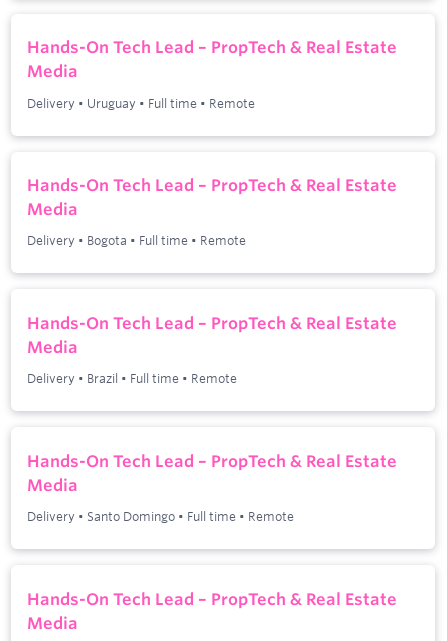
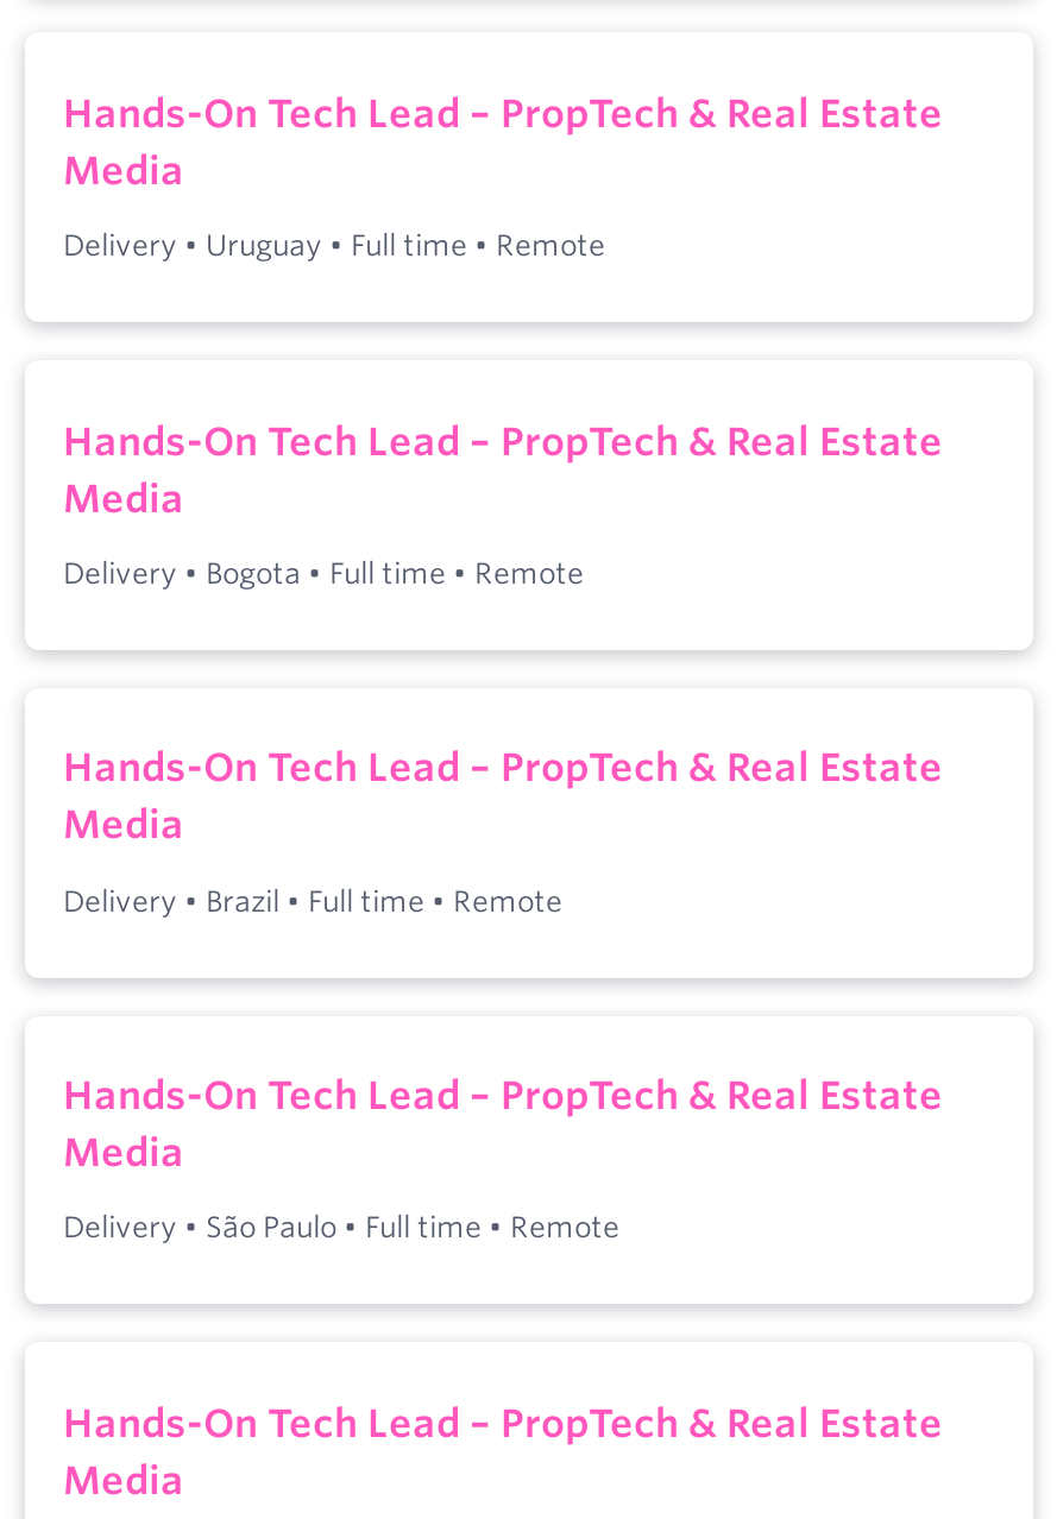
[27,508,294,524] Delivery • Santo Domingo • Full time • Remote -> [63,1208,619,1246] Delivery • São Paulo • Full time • Remote

